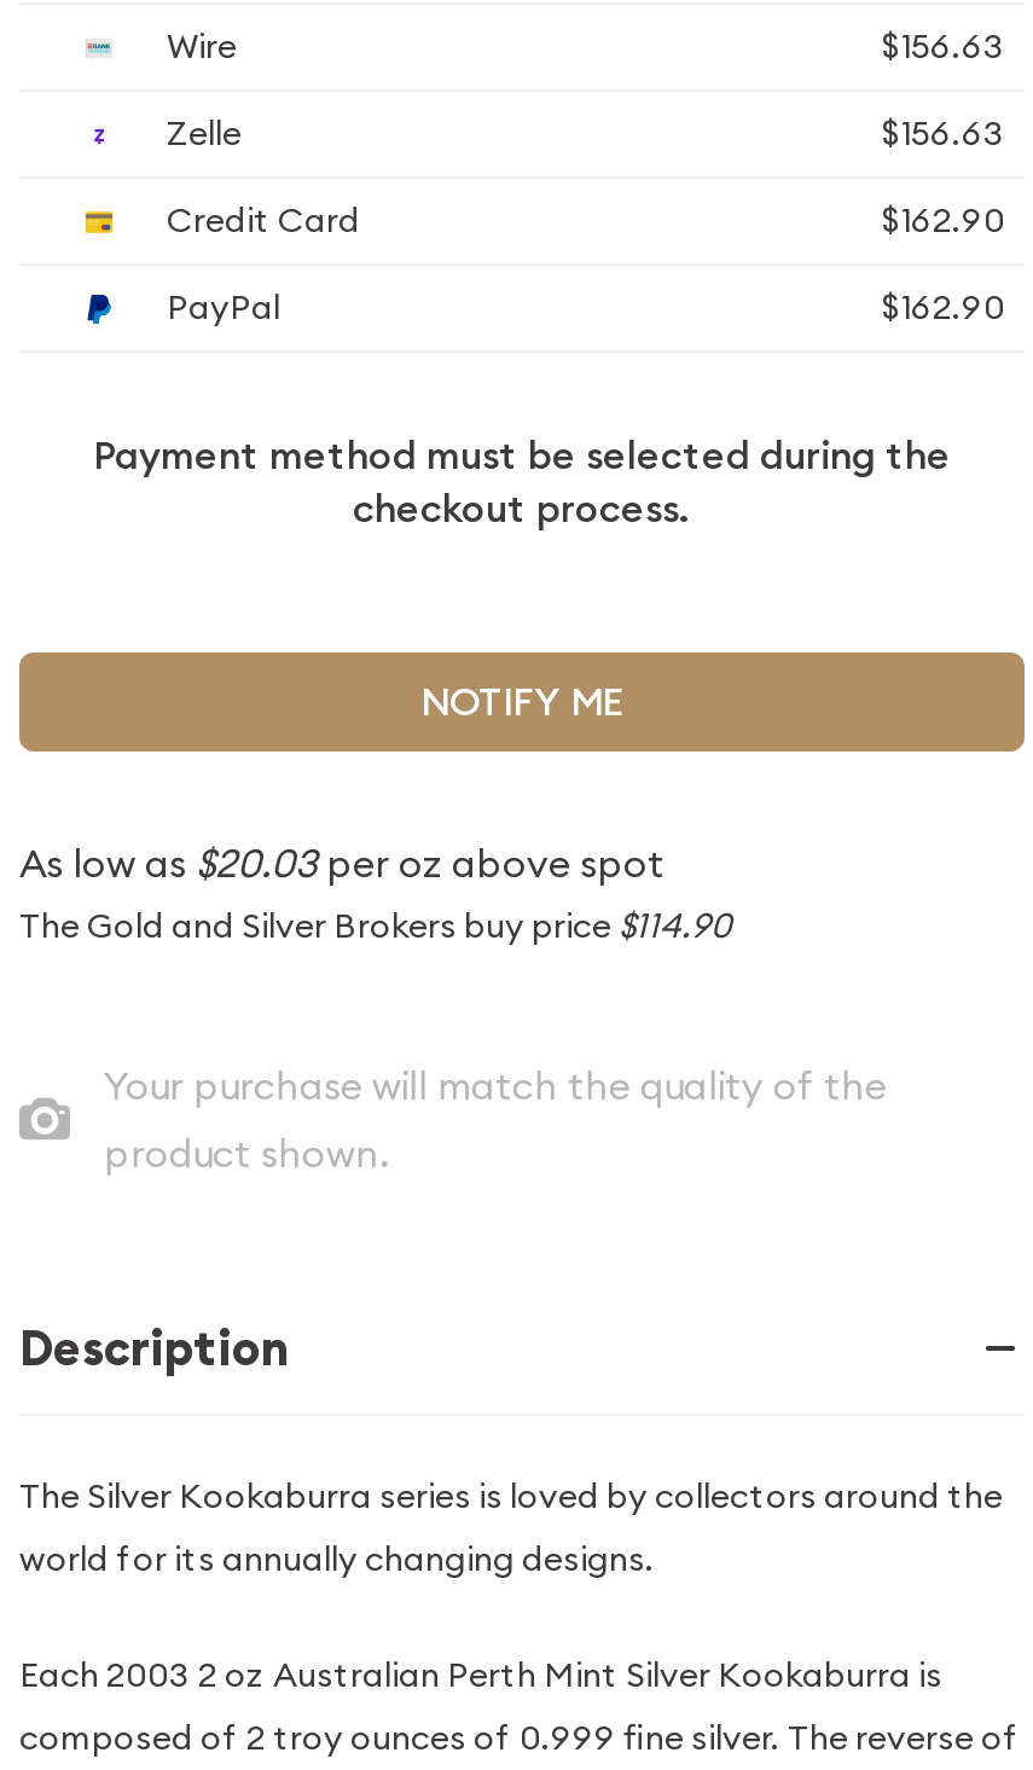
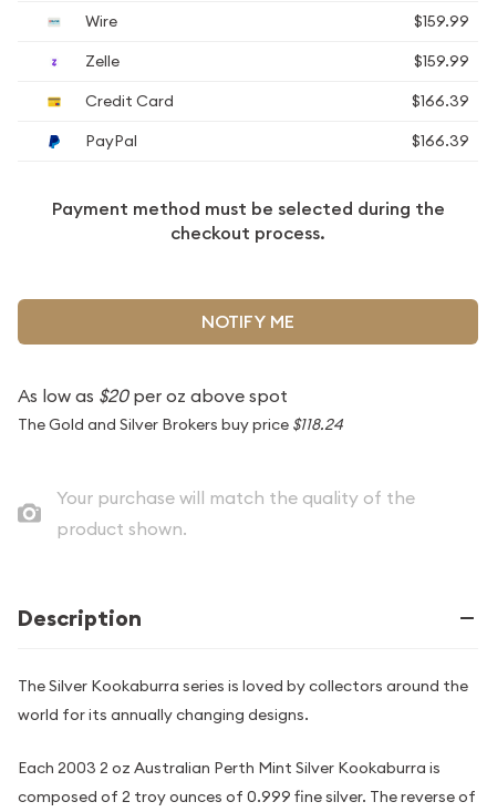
[882,24,1005,68] $156.63 -> [414,11,469,31] $159.99
[882,111,1005,155] $156.63 -> [414,51,469,71] $159.99
[882,198,1005,242] $162.90 -> [412,91,469,111] $166.39
[882,285,1005,329] $162.90 -> [412,131,469,151] $166.39
[19,838,665,887] As low as $20.03 per oz above spot -> [18,384,288,407] As low as $20 per oz above spot
[19,904,732,947] The Gold and Silver Brokers buy price $114.90 -> [18,414,343,434] The Gold and Silver Brokers buy price $118.24

